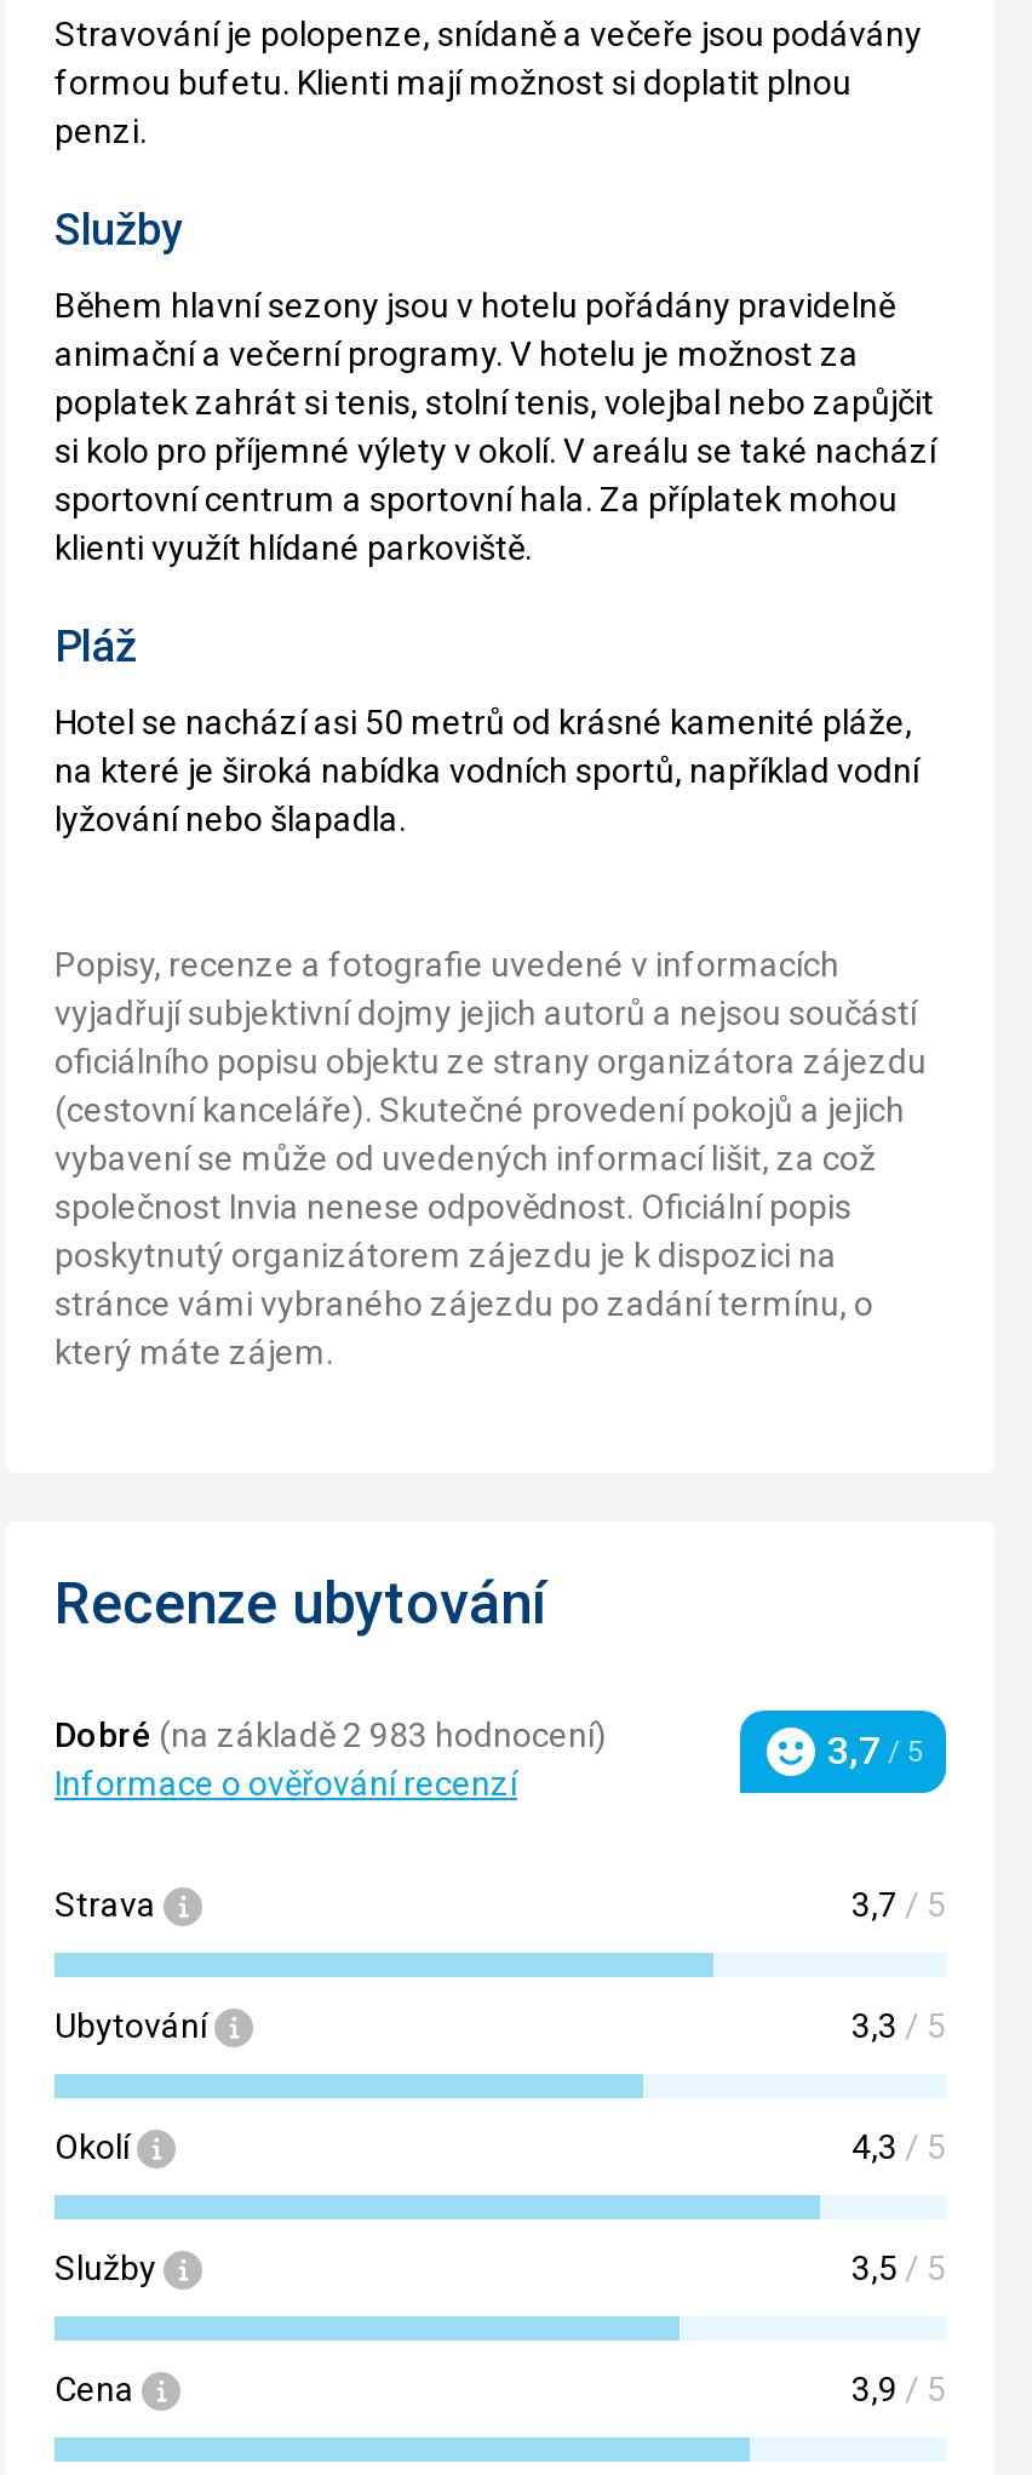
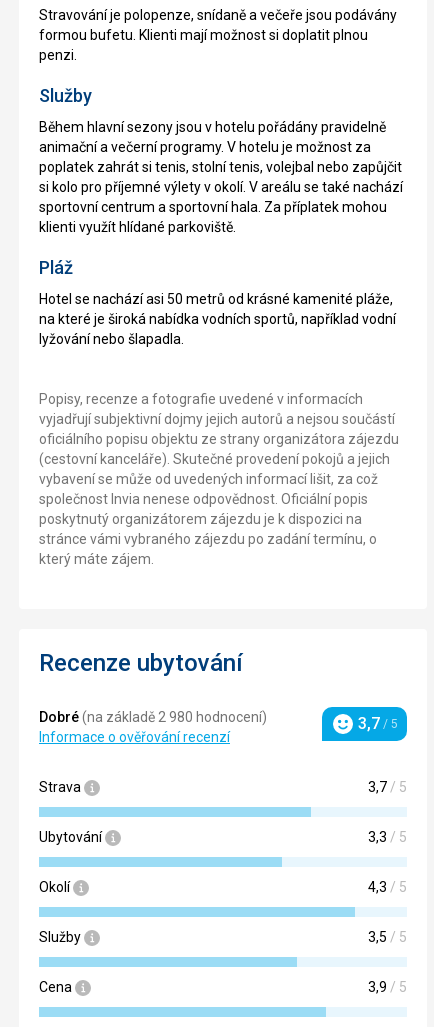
[55,1716,607,1755] Dobré (na základě 2 983 hodnocení) -> [39,709,267,725] Dobré (na základě 2 980 hodnocení)

